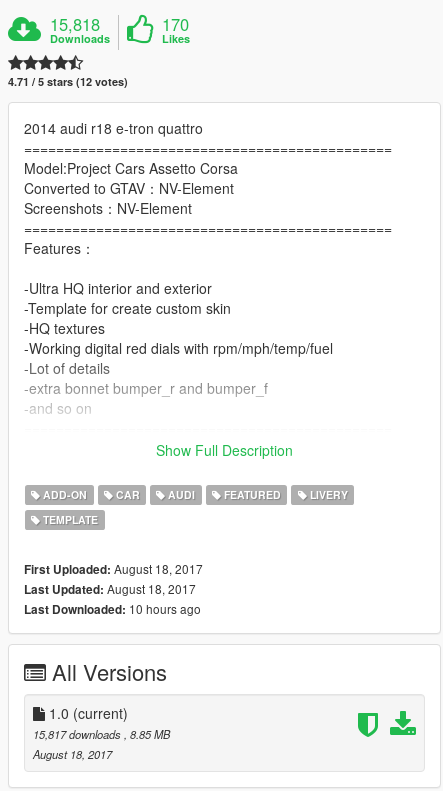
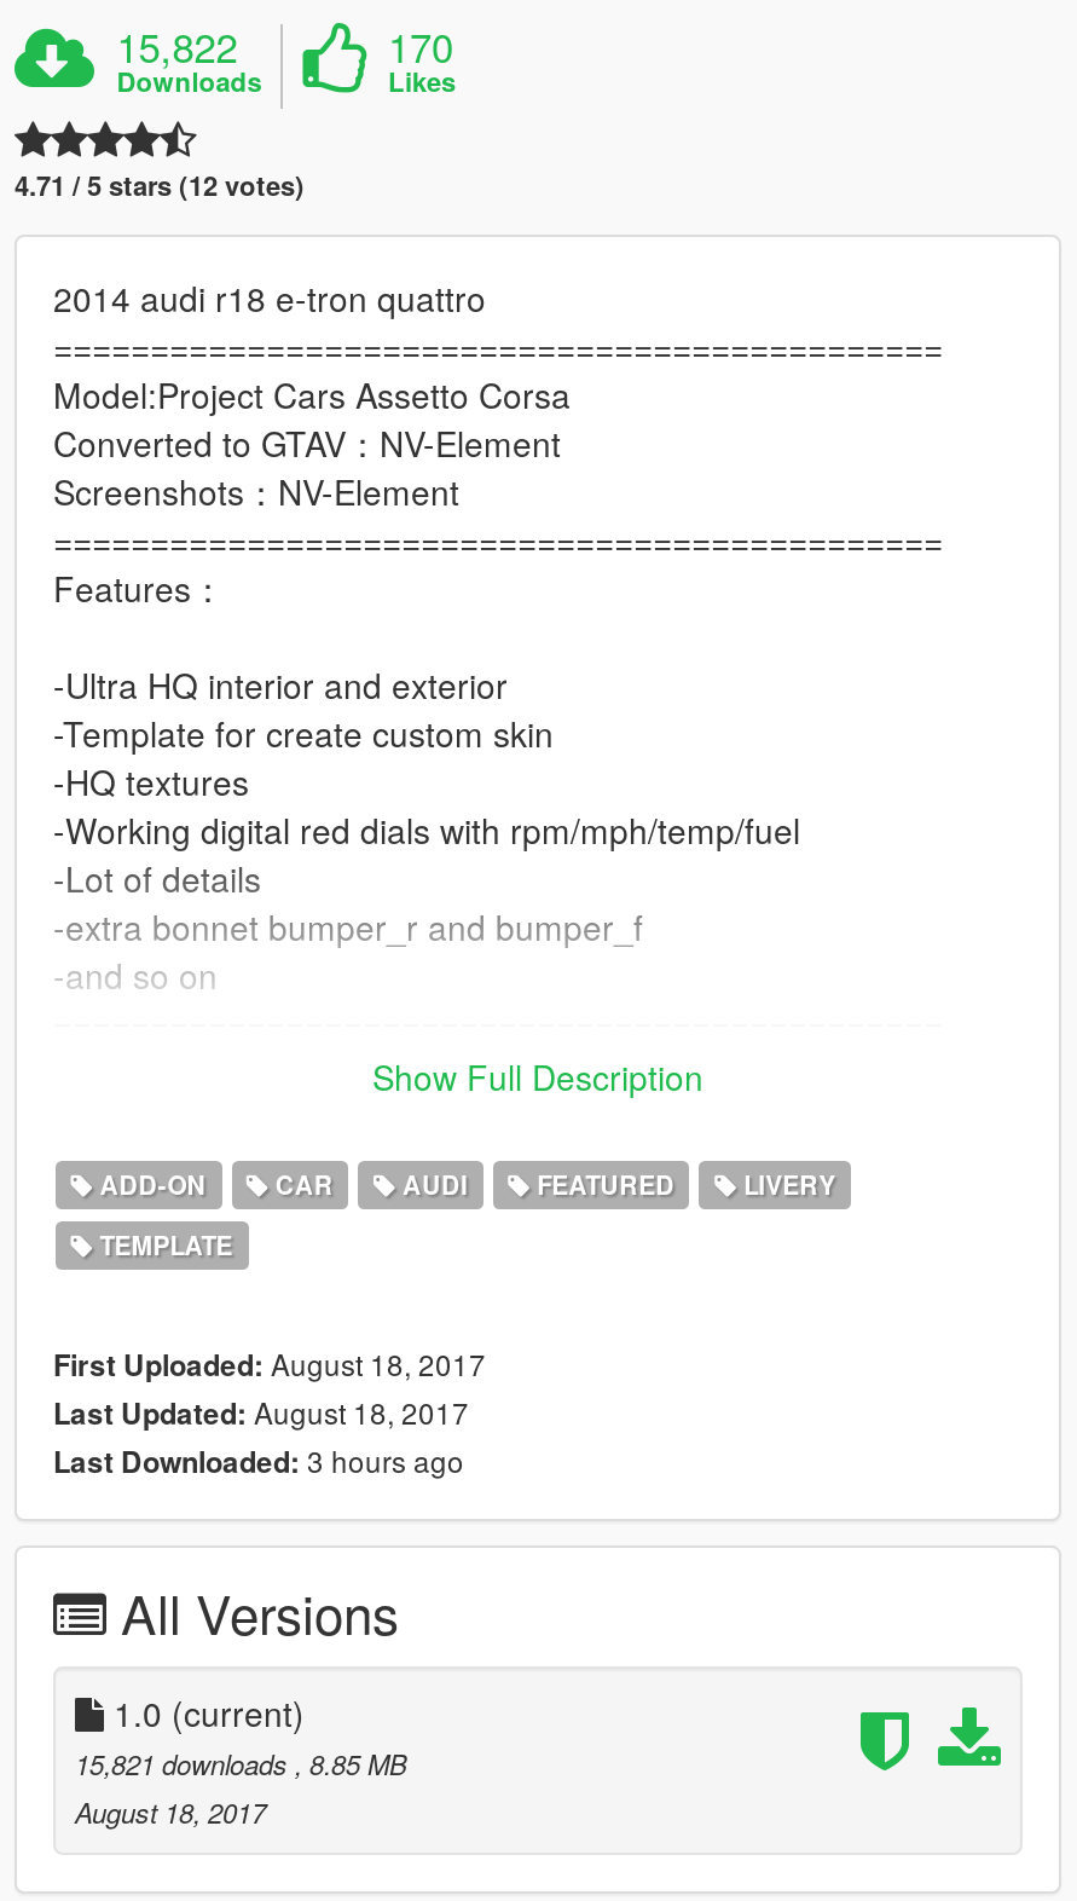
[50,12,100,36] 15,818 -> [117,17,237,75] 15,822
[24,600,201,618] Last Downloaded: 10 hours ago -> [53,1440,464,1483] Last Downloaded: 3 hours ago
[33,726,170,742] 15,817 downloads, 8.85 MB -> [75,1744,406,1783] 15,821 downloads, 8.85 MB

